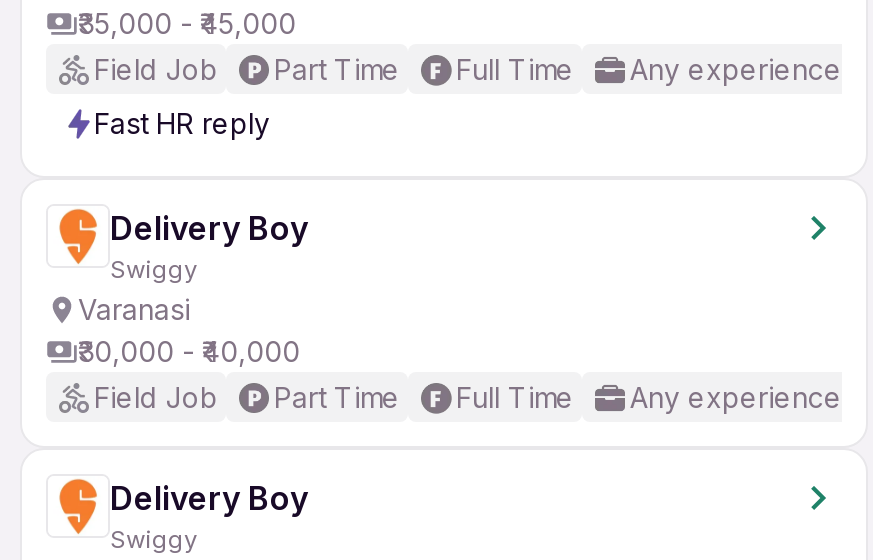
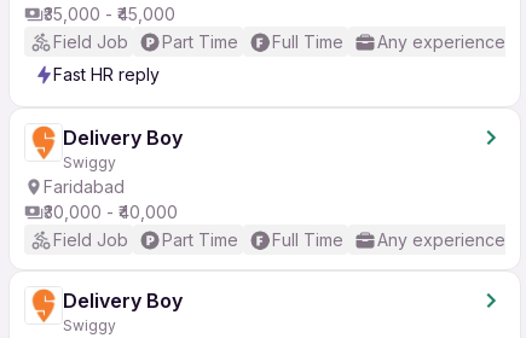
[78,292,190,326] Varanasi -> [44,176,125,197] Faridabad

